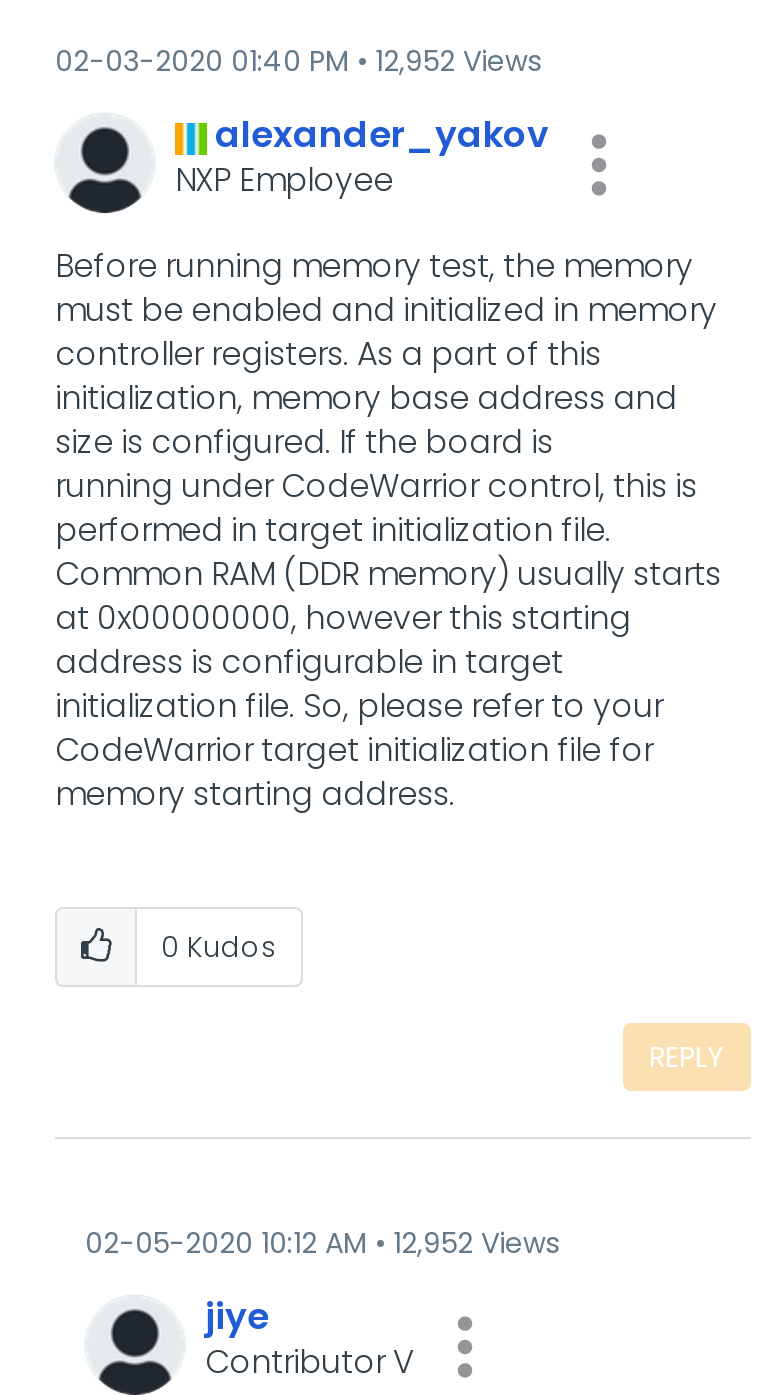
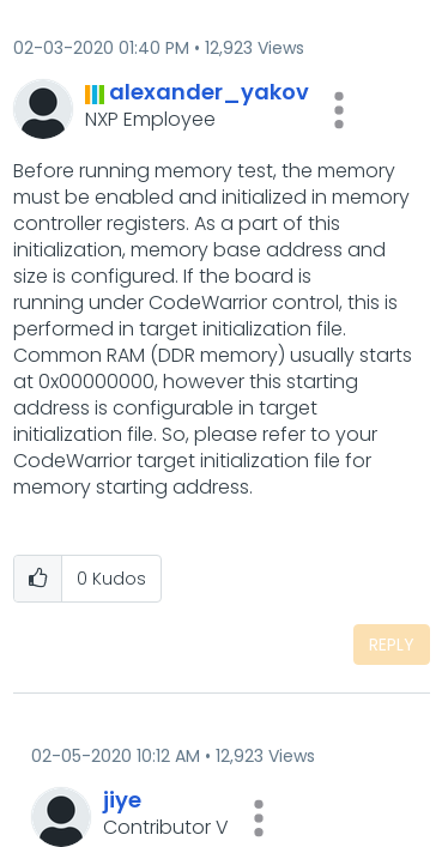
[55,41,541,81] 02-03-2020 01:40 PM 12,952 Views -> [13,36,304,60] 02-03-2020 01:40 PM 12,923 Views
[85,1223,559,1263] 02-05-2020 10:12 AM 12,952 Views -> [31,744,315,768] 02-05-2020 10:12 AM 12,923 Views

